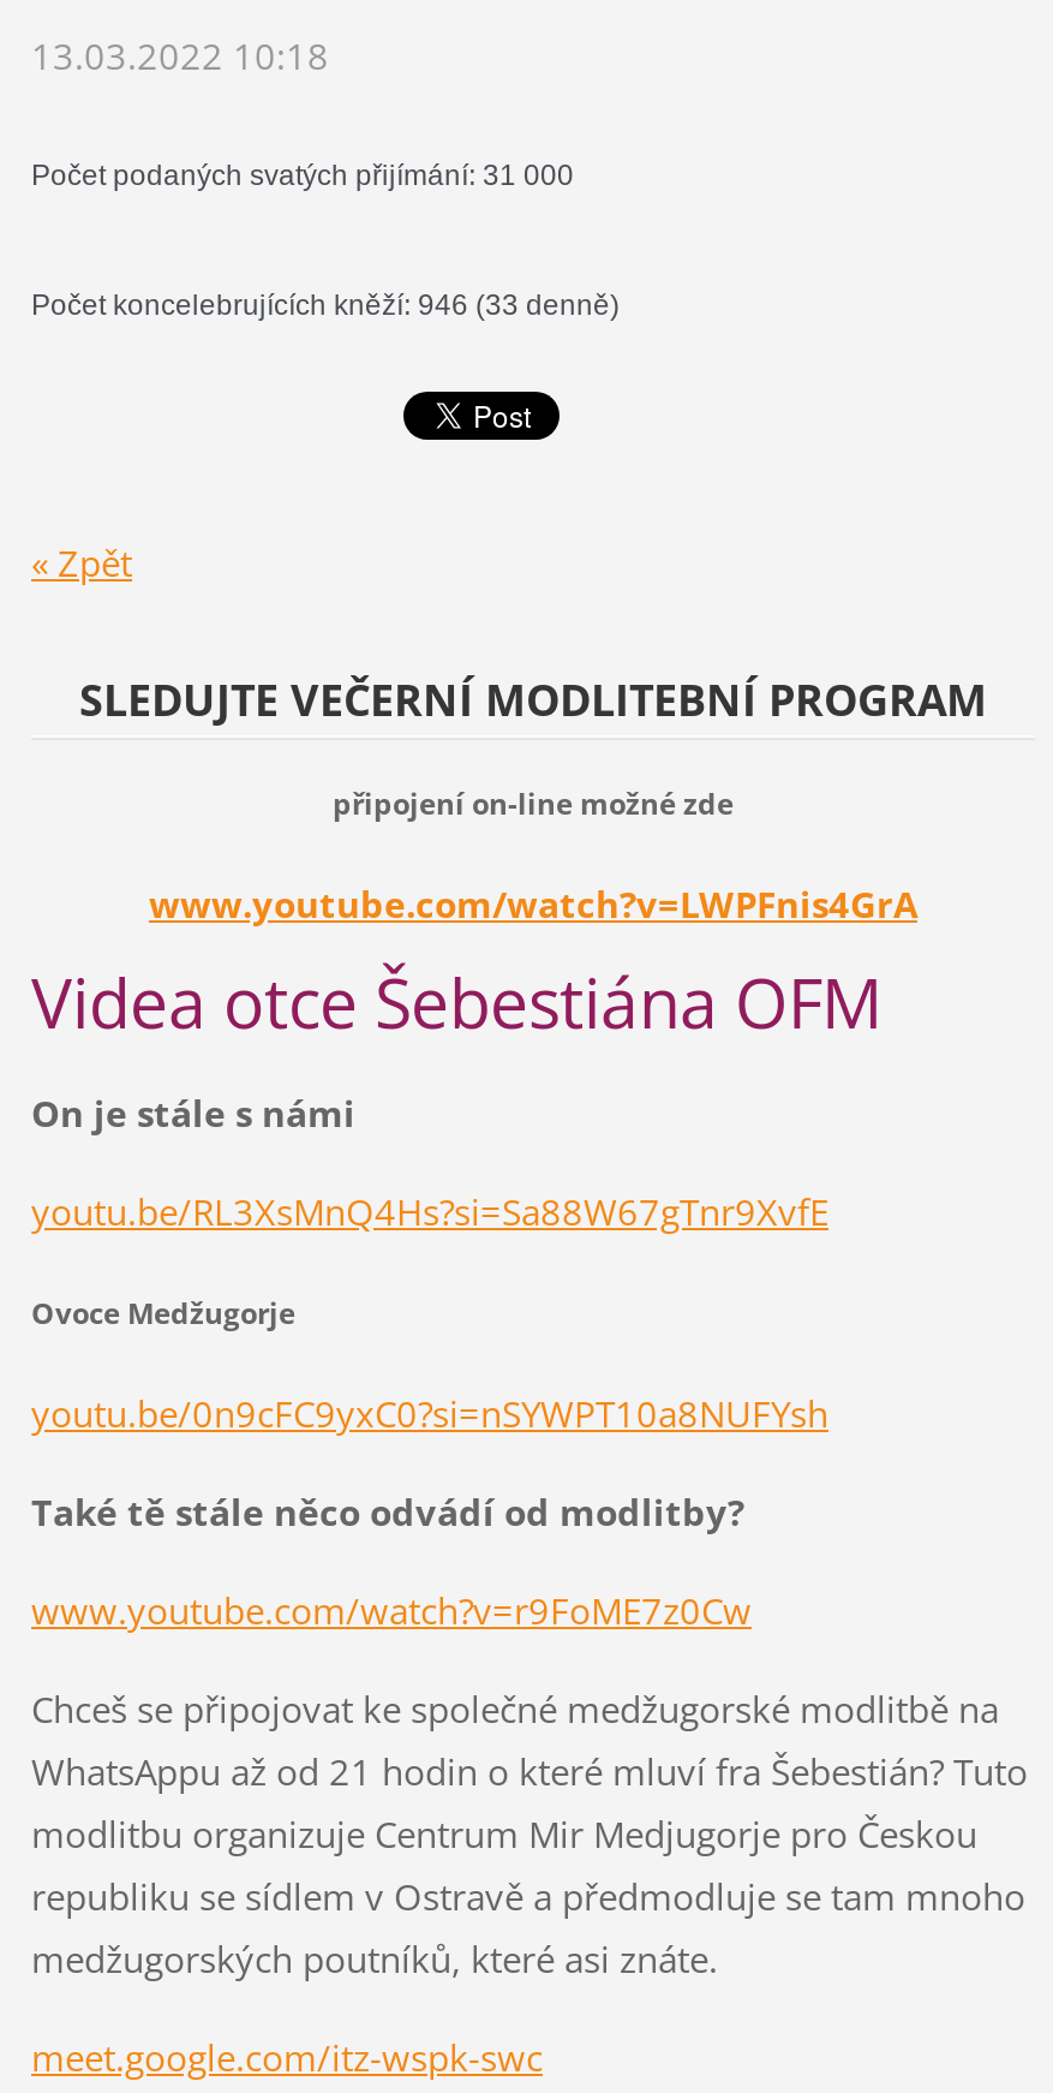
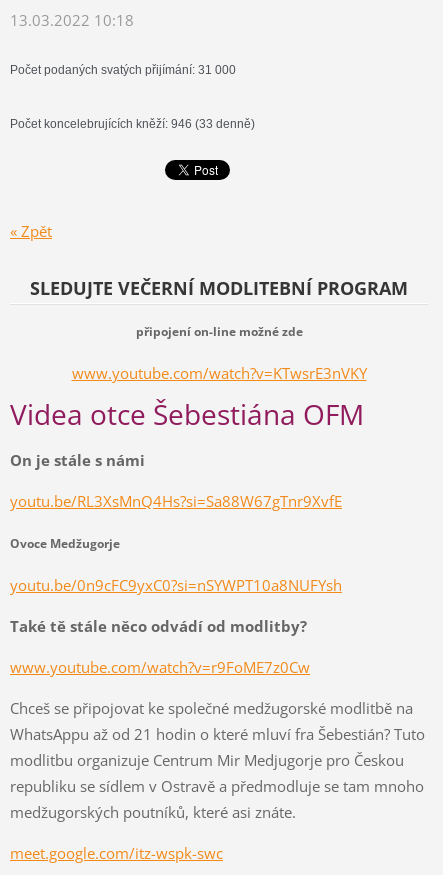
[149,880,917,929] www.youtube.com/watch?v=LWPFnis4GrA -> [71,363,366,383] www.youtube.com/watch?v=KTwsrE3nVKY

